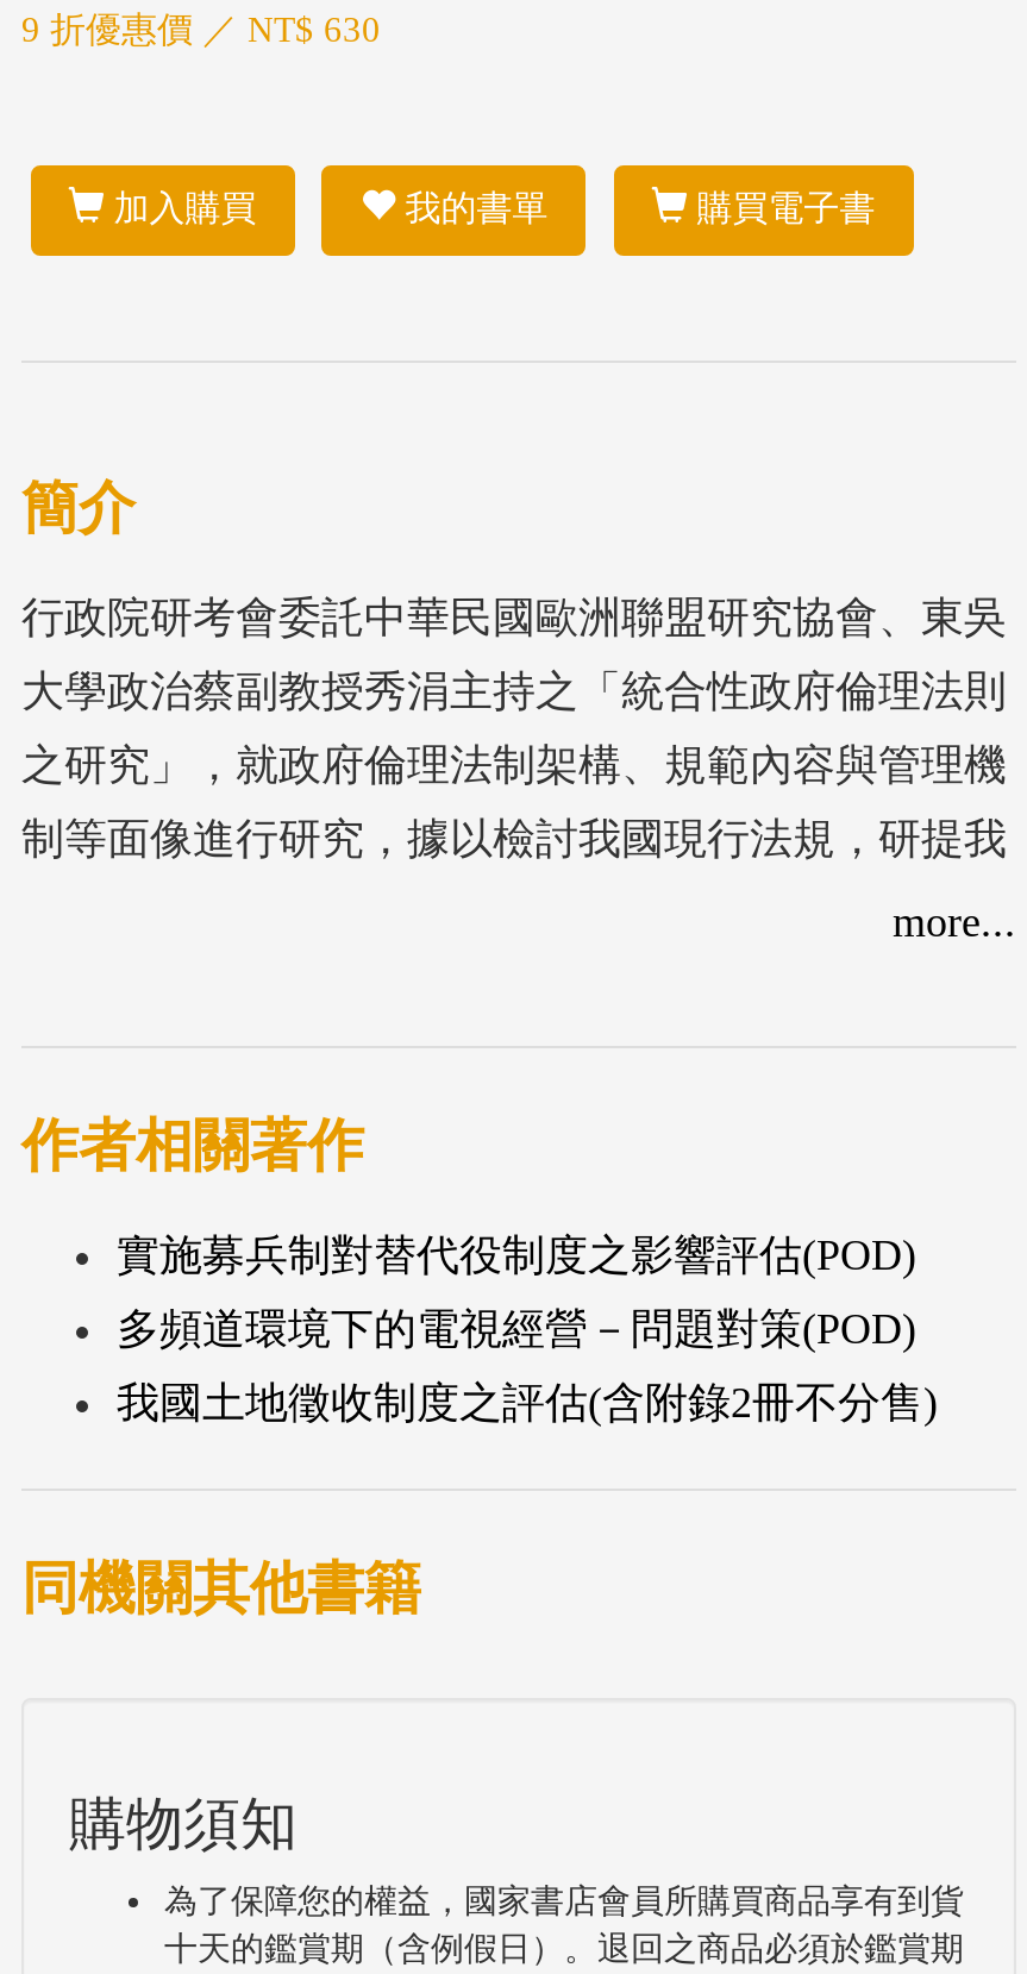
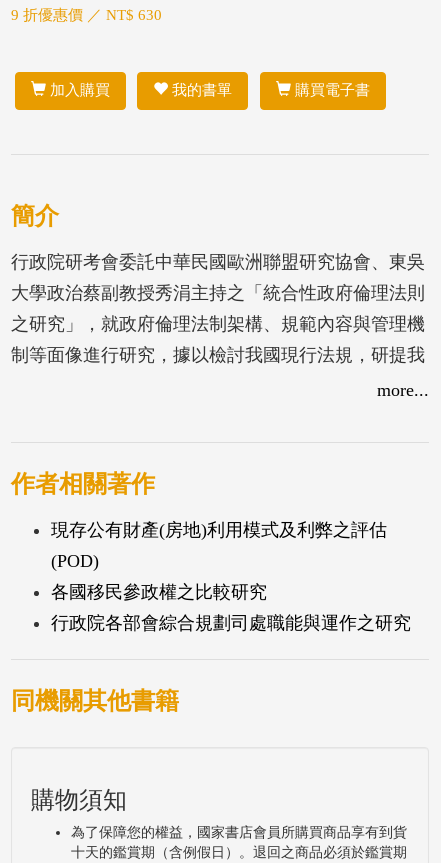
[117,1230,938,1425] 實施募兵制對替代役制度之影響評估(POD) | 多頻道環境下的電視經營－問題對策(POD) | 我國土地徵收制度之評估(含附錄2冊不分售) -> [51,519,411,632] 現存公有財產(房地)利用模式及利弊之評估 | (POD) | 各國移民參政權之比較研究 | 行政院各部會綜合規劃司處職能與運作之研究

